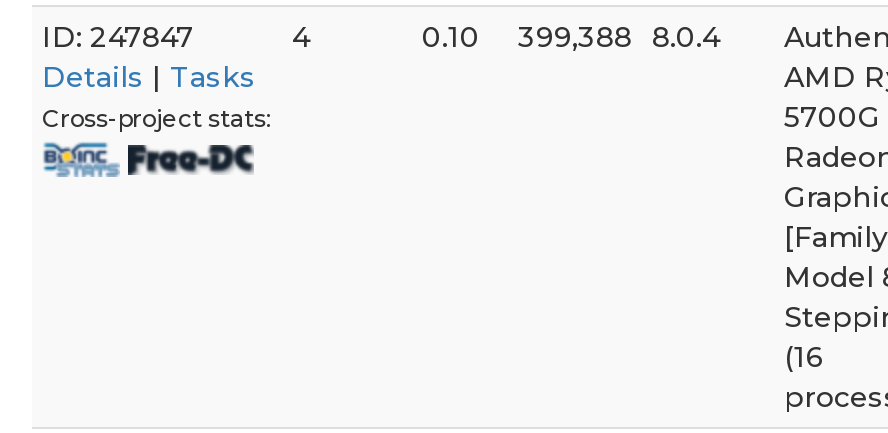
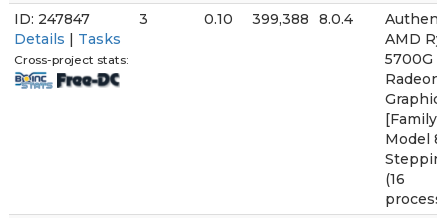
[292,19,310,55] 4 -> [139,10,148,28] 3

